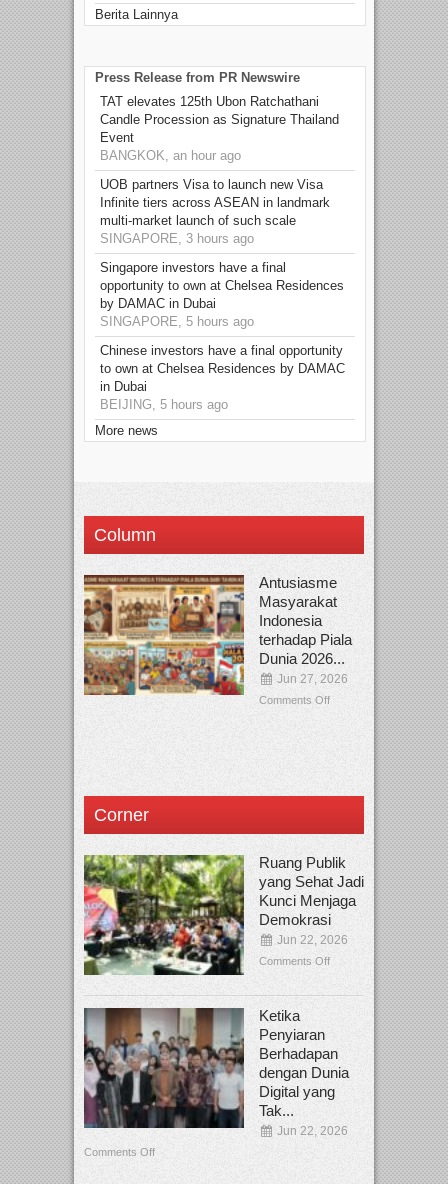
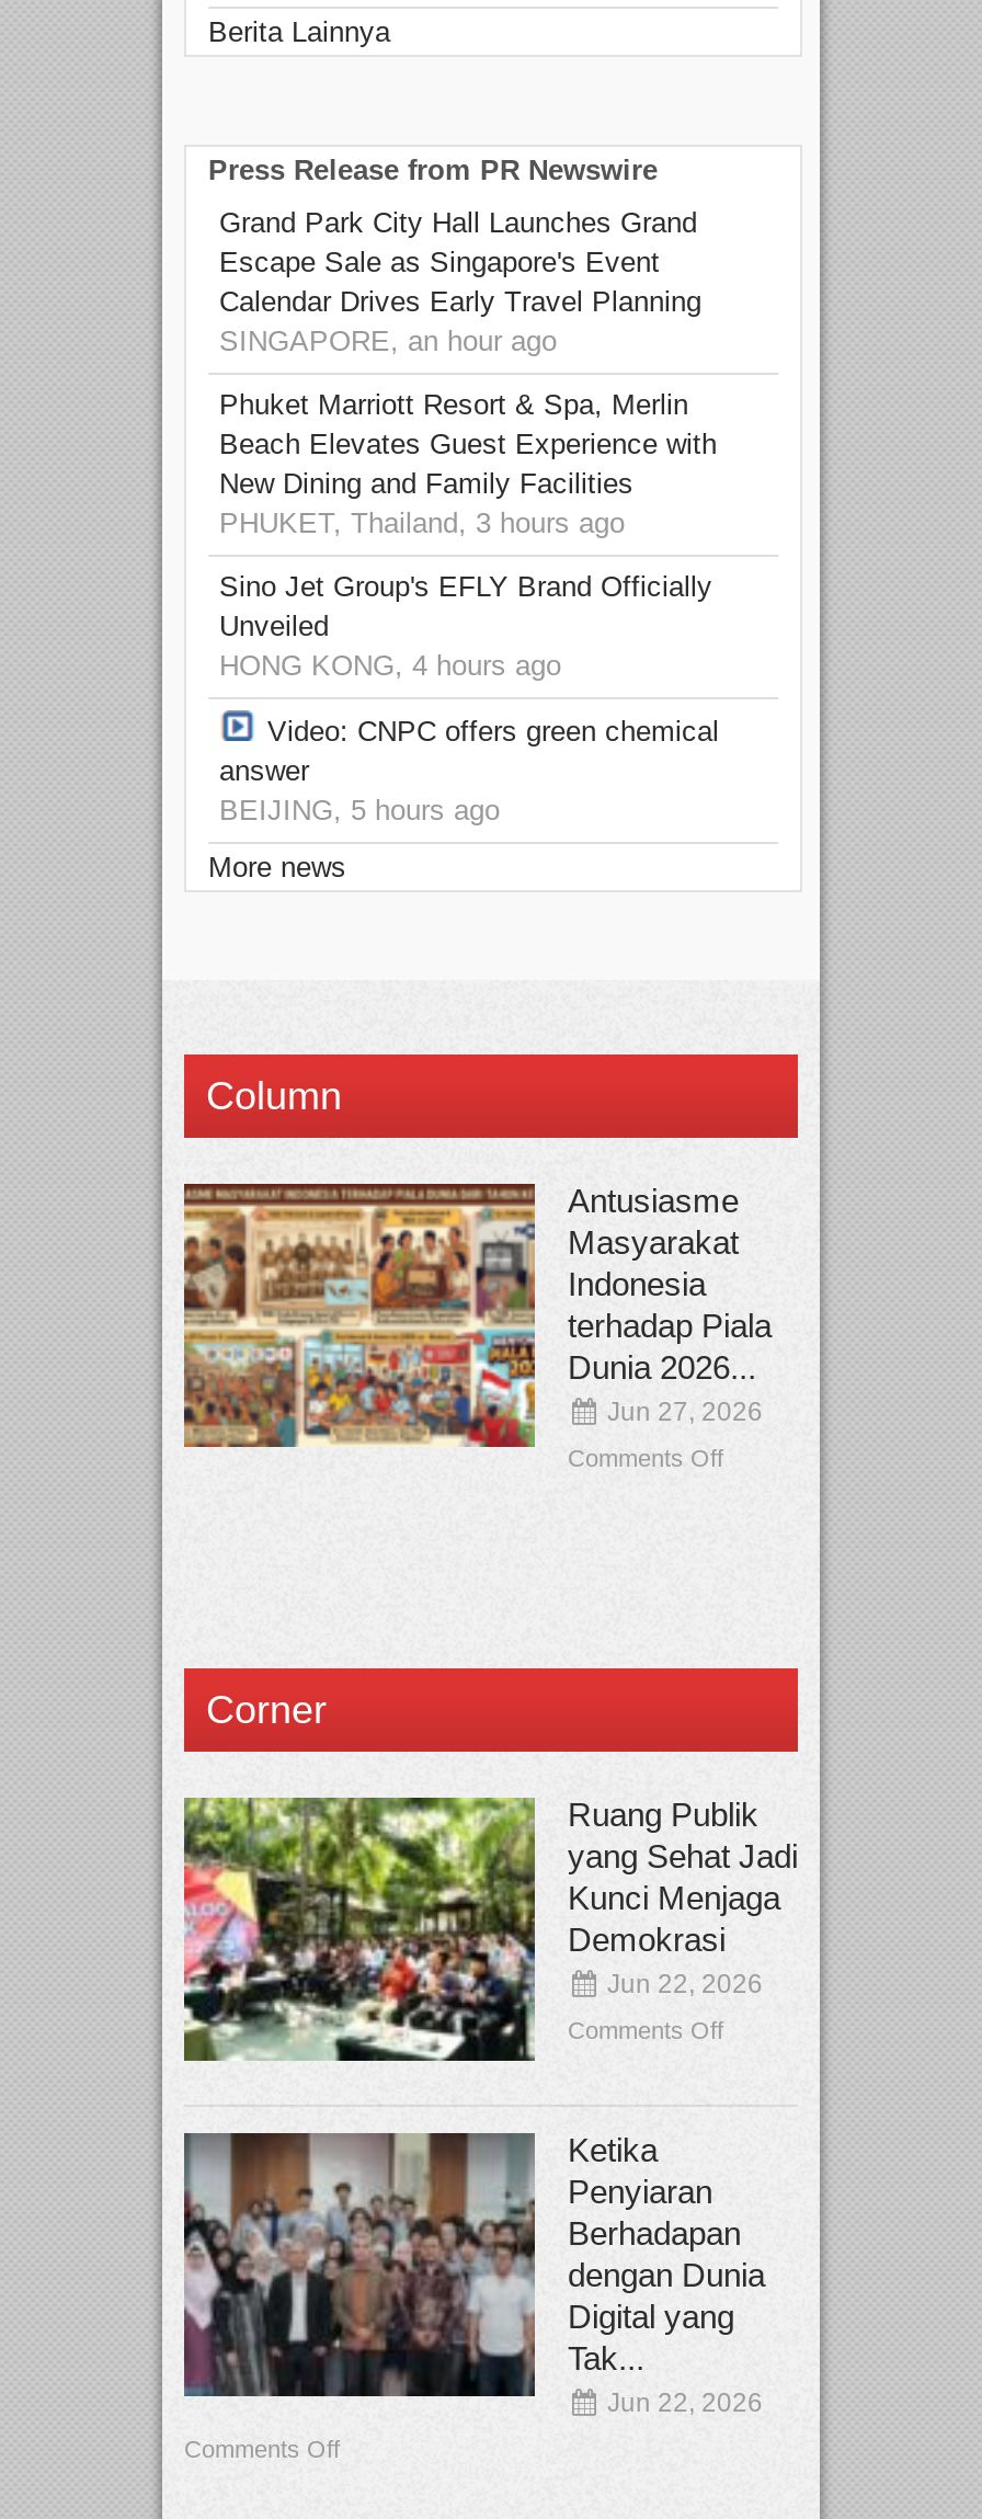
[100,94,339,163] TAT elevates 125th Ubon Ratchathani | Candle Procession as Signature Thailand | Event | BANGKOK, an hour ago -> [219,206,701,358] Grand Park City Hall Launches Grand | Escape Sale as Singapore's Event | Calendar Drives Early Travel Planning | SINGAPORE, an hour ago
[100,177,330,246] UOB partners Visa to launch new Visa | Infinite tiers across ASEAN in landmark | multi-market launch of such scale | SINGAPORE, 3 hours ago -> [219,388,717,540] Phuket Marriott Resort & Spa, Merlin | Beach Elevates Guest Experience with | New Dining and Family Facilities | PHUKET, Thailand, 3 hours ago
[100,260,344,329] Singapore investors have a final | opportunity to own at Chelsea Residences | by DAMAC in Dubai | SINGAPORE, 5 hours ago -> [219,570,712,682] Sino Jet Group's EFLY Brand Officially | Unveiled | HONG KONG, 4 hours ago
[100,343,345,394] Chinese investors have a final opportunity | to own at Chelsea Residences by DAMAC | in Dubai -> [219,715,719,787] Video: CNPC offers green chemical | answer

